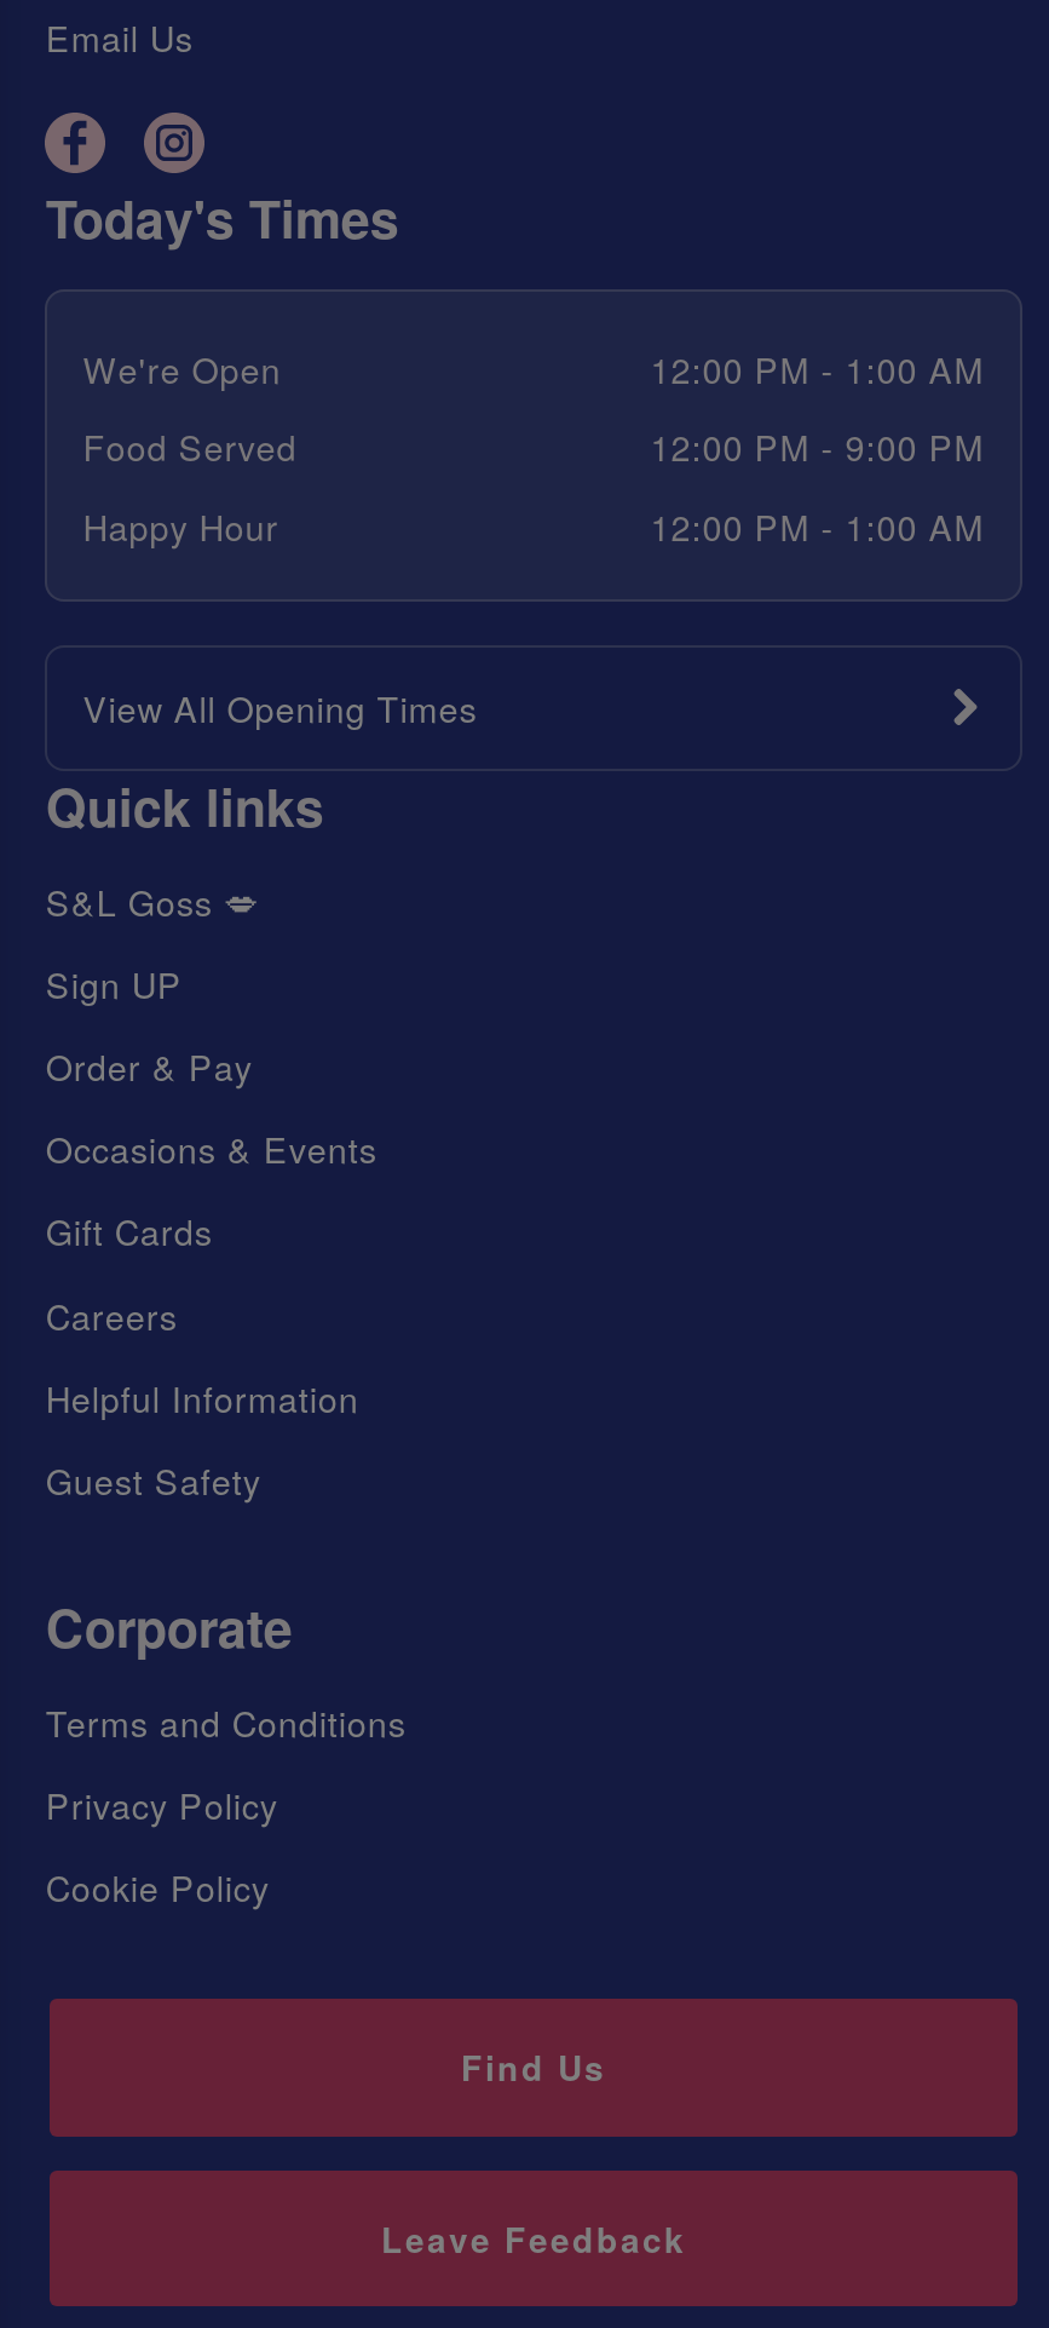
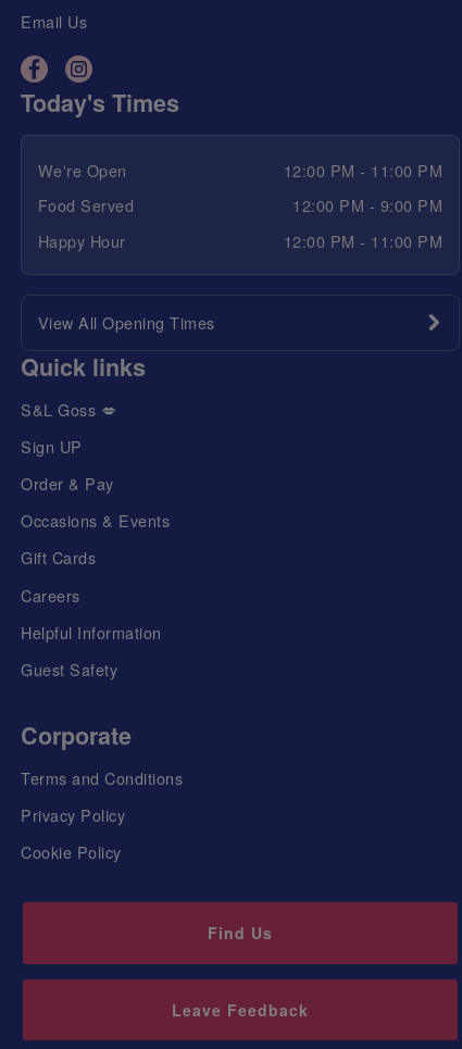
[650,342,984,392] 12:00 PM - 1:00 AM -> [283,158,443,181] 12:00 PM - 11:00 PM
[650,499,984,550] 12:00 PM - 1:00 AM -> [283,229,443,252] 12:00 PM - 11:00 PM

